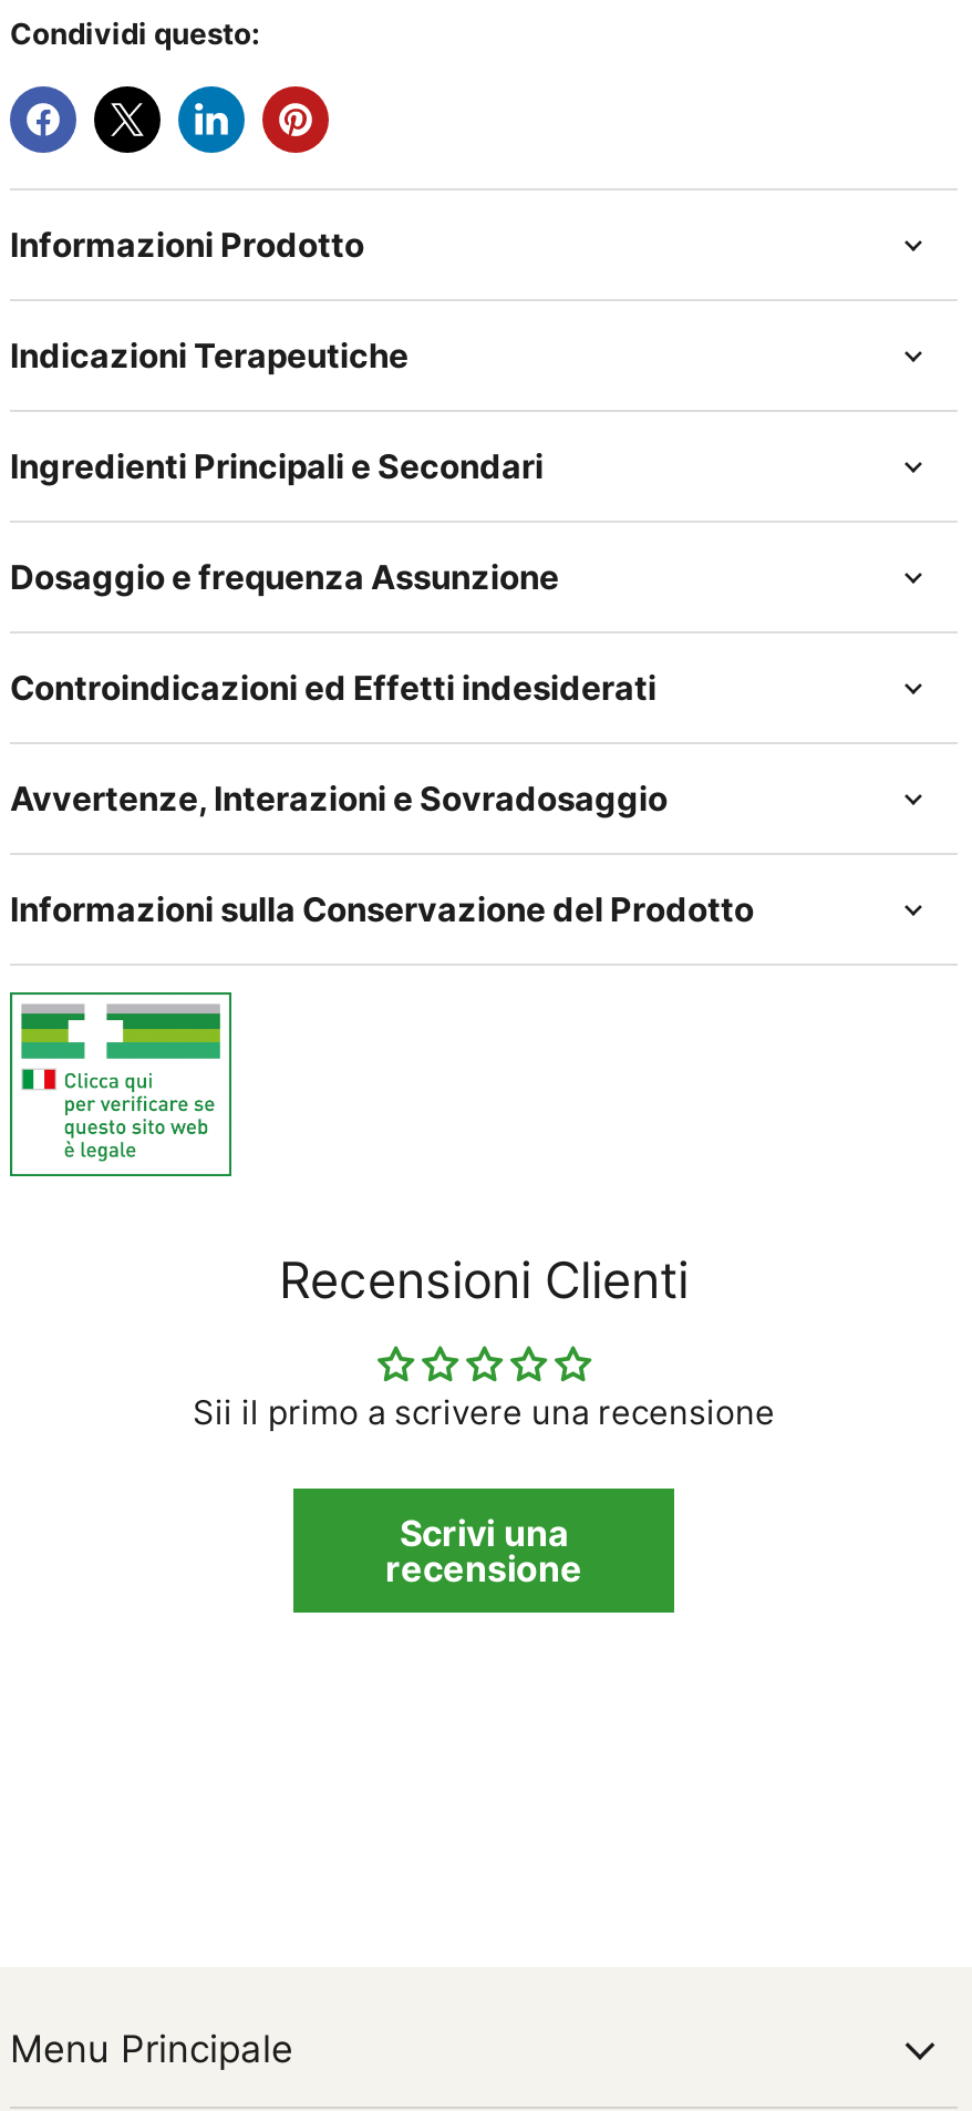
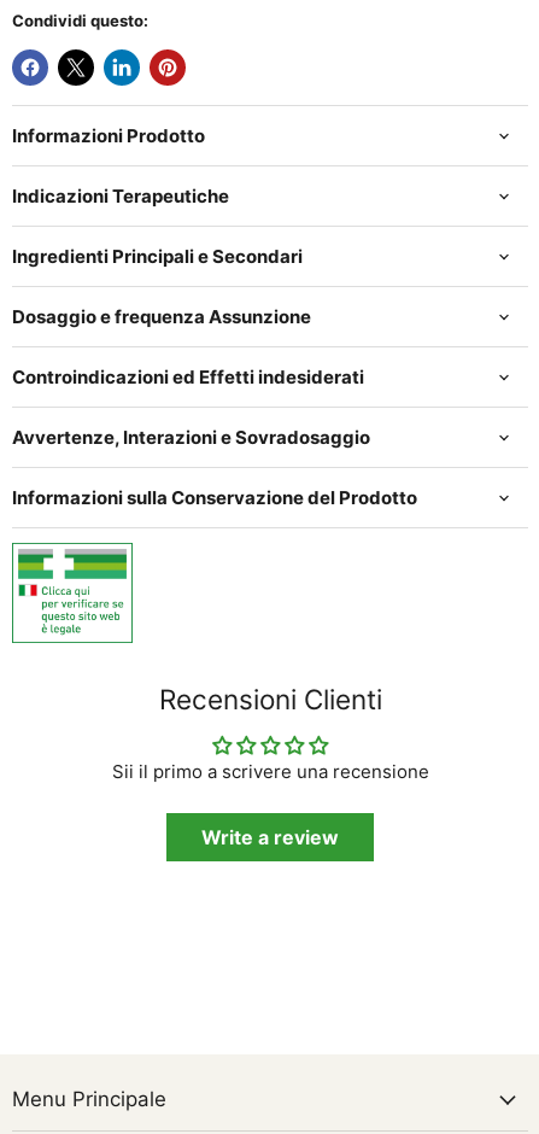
[385,1511,582,1590] Scrivi una | recensione -> [201,825,339,849] Write a review

